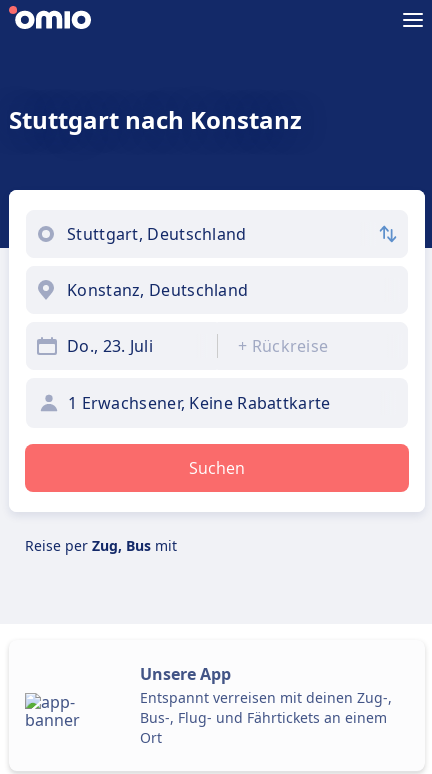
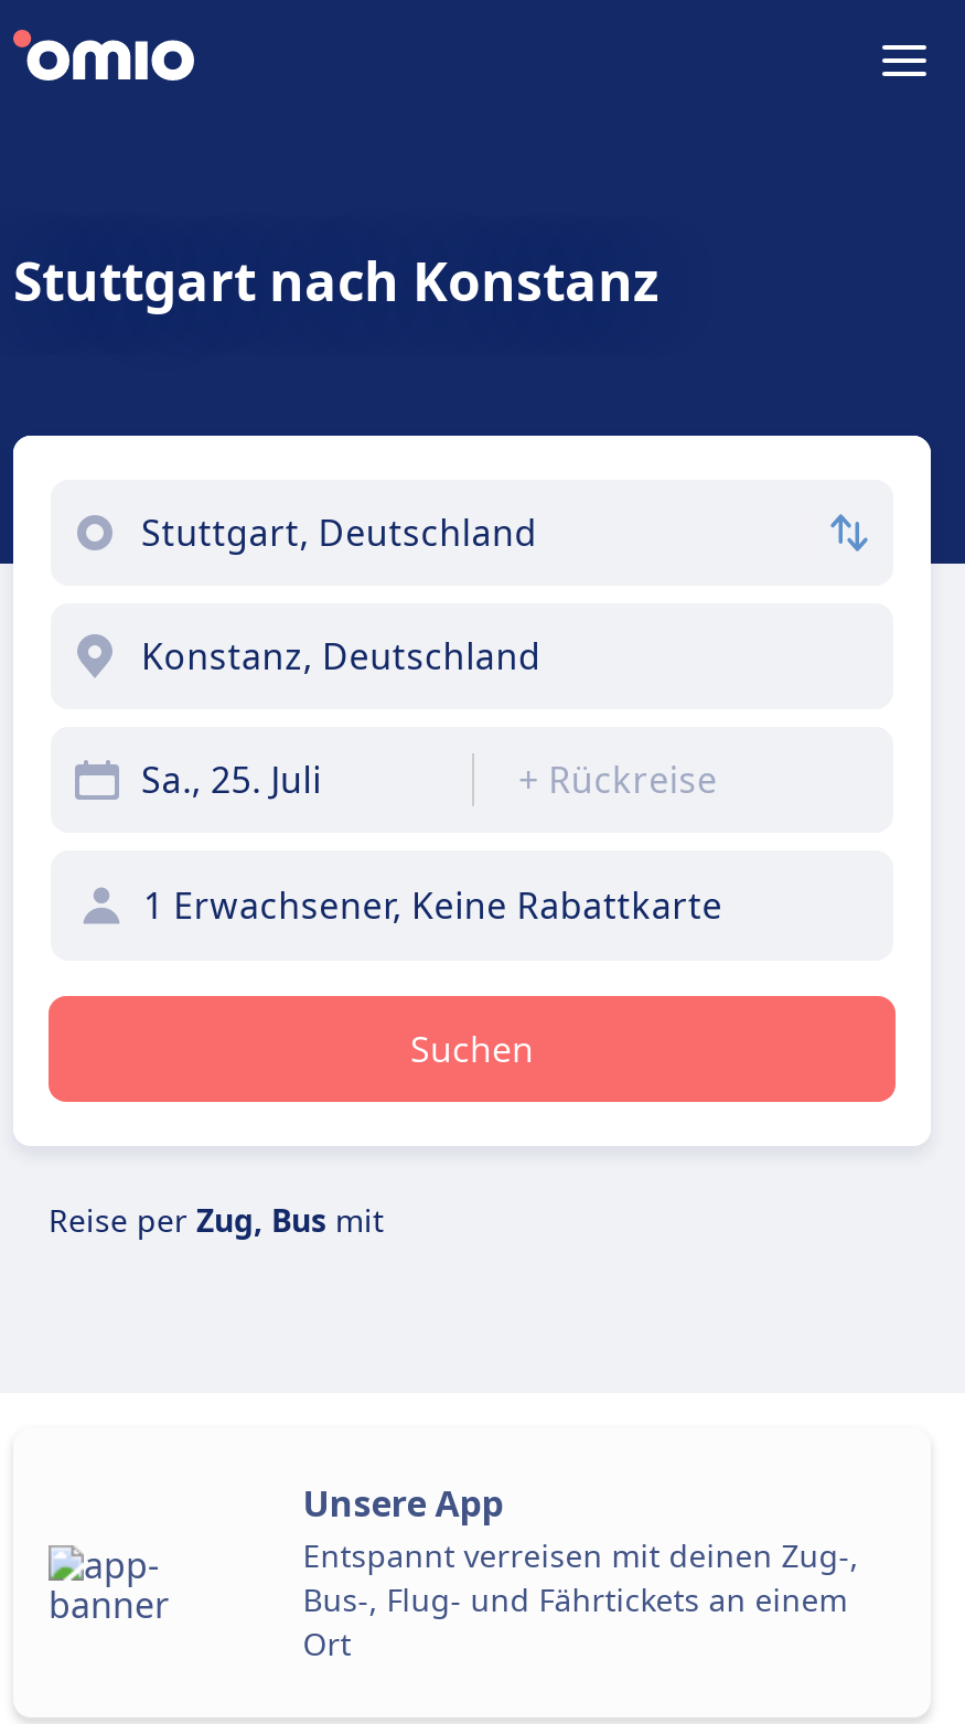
[67,335,153,357] Do., 23. Juli -> [141,756,322,804] Sa., 25. Juli

